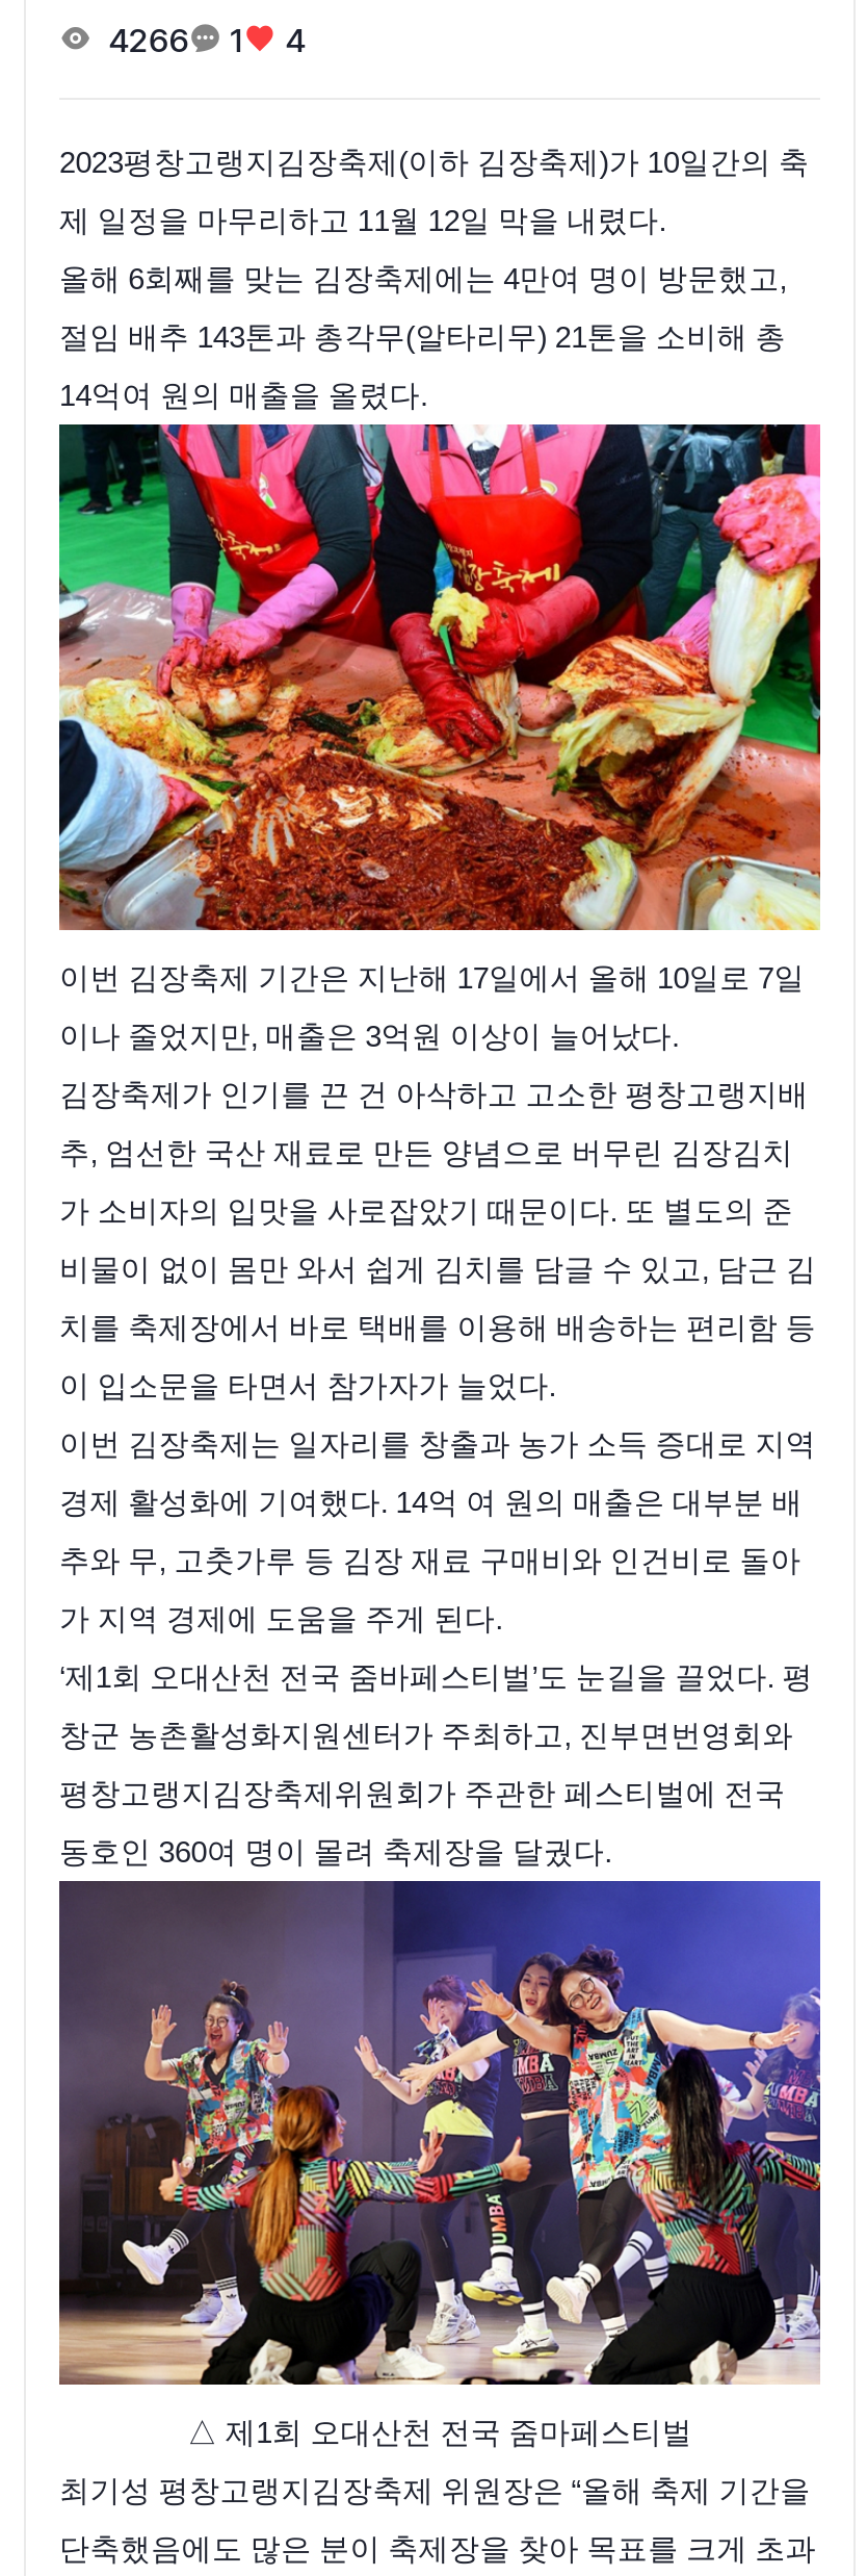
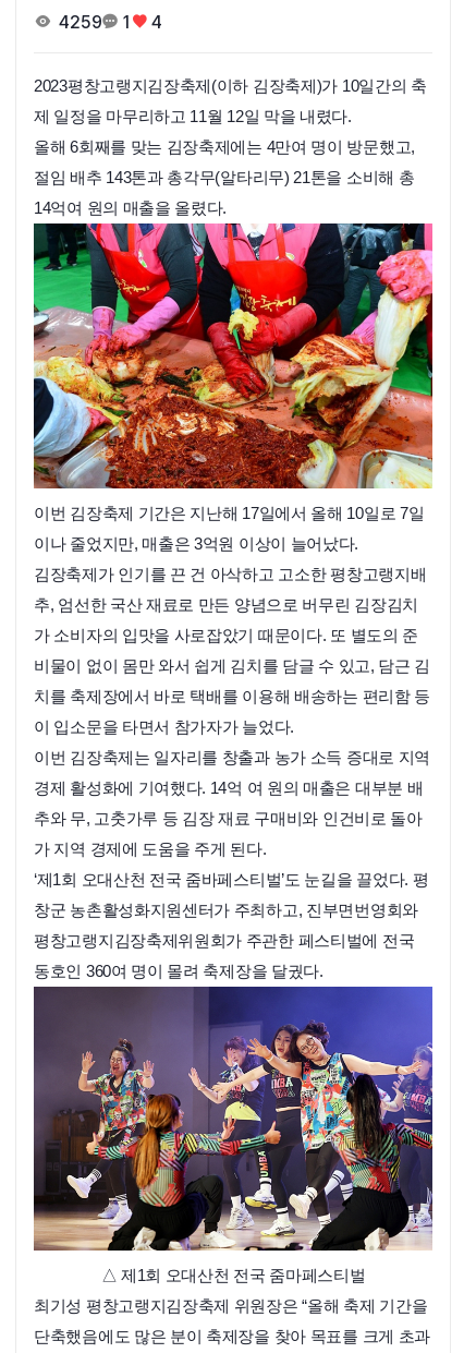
[100,20,305,60] 4266 1 4 -> [55,12,162,32] 4259 1 4

